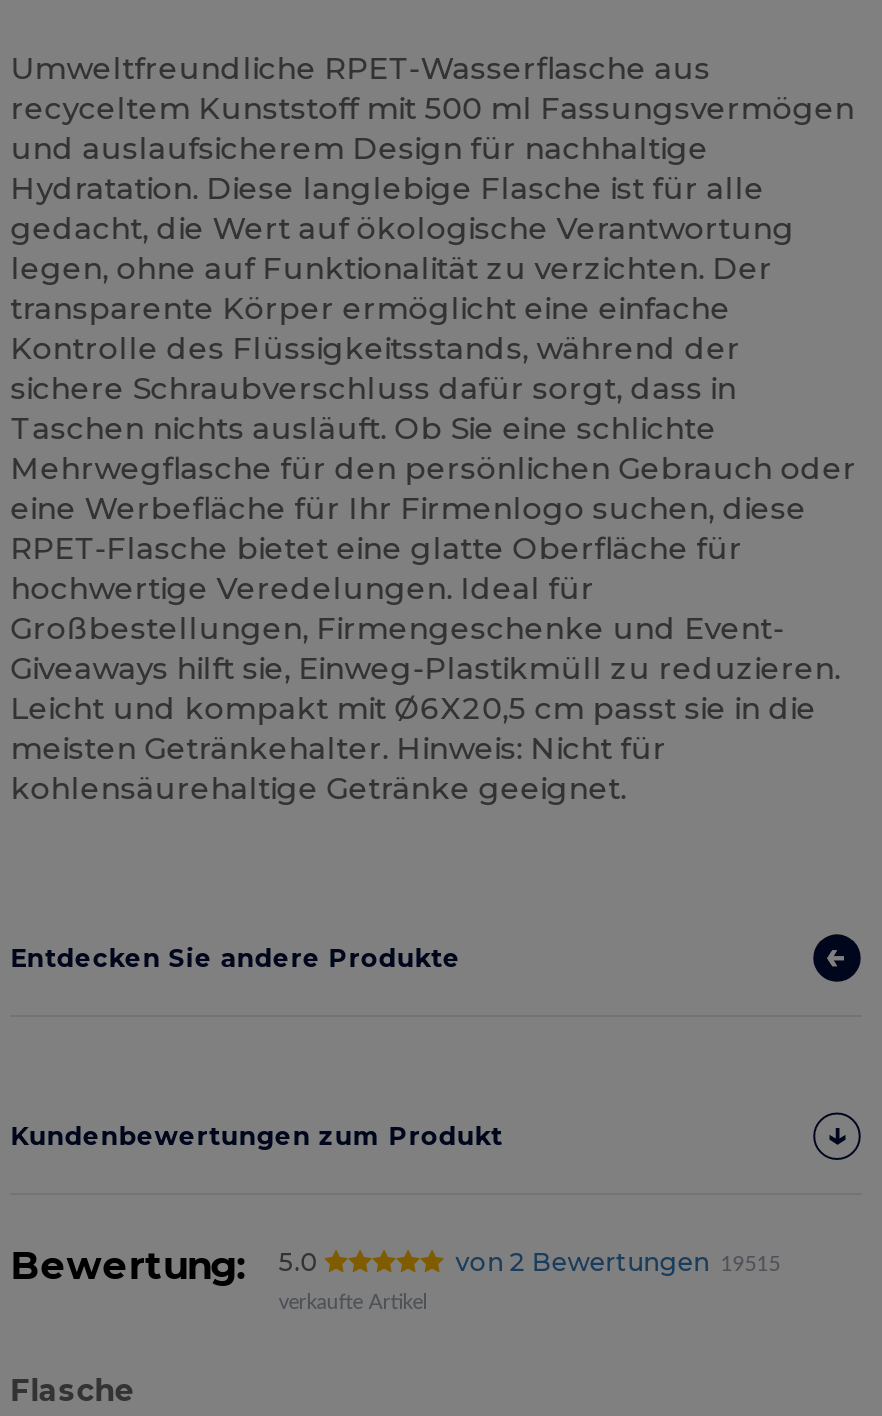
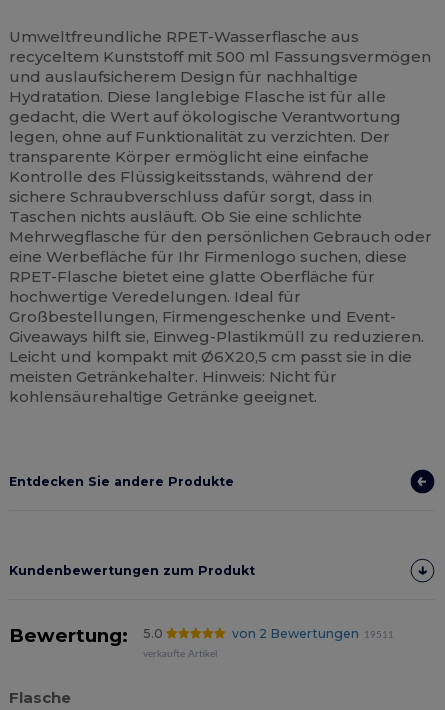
[455,1247,780,1277] von 2 Bewertungen 19515 -> [232,626,394,641] von 2 Bewertungen 19511

